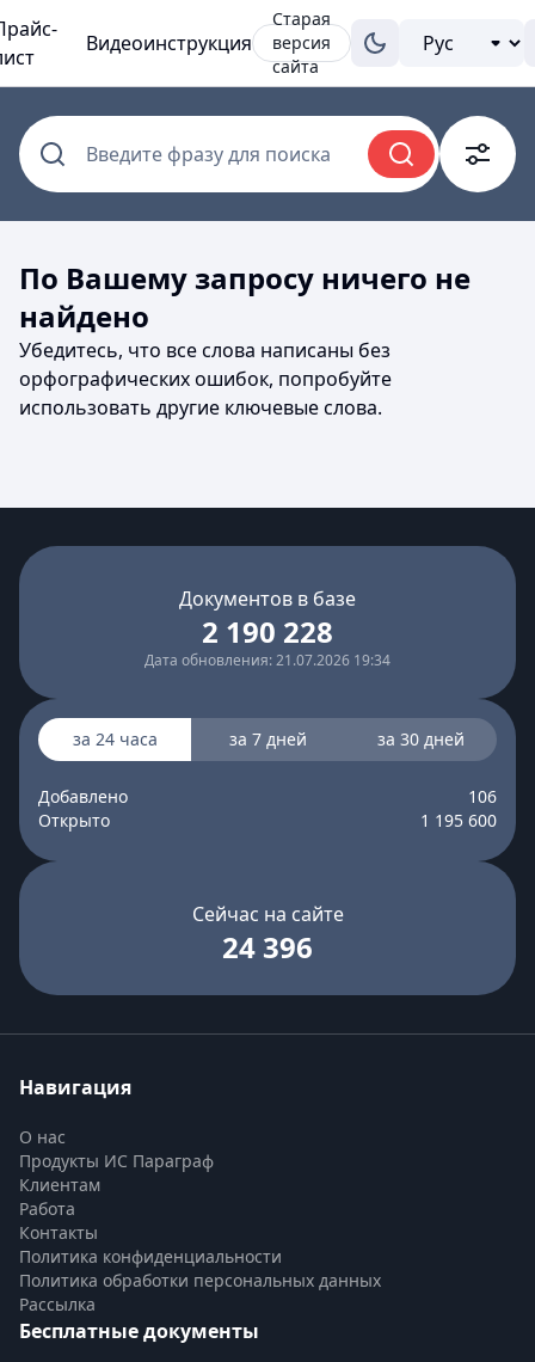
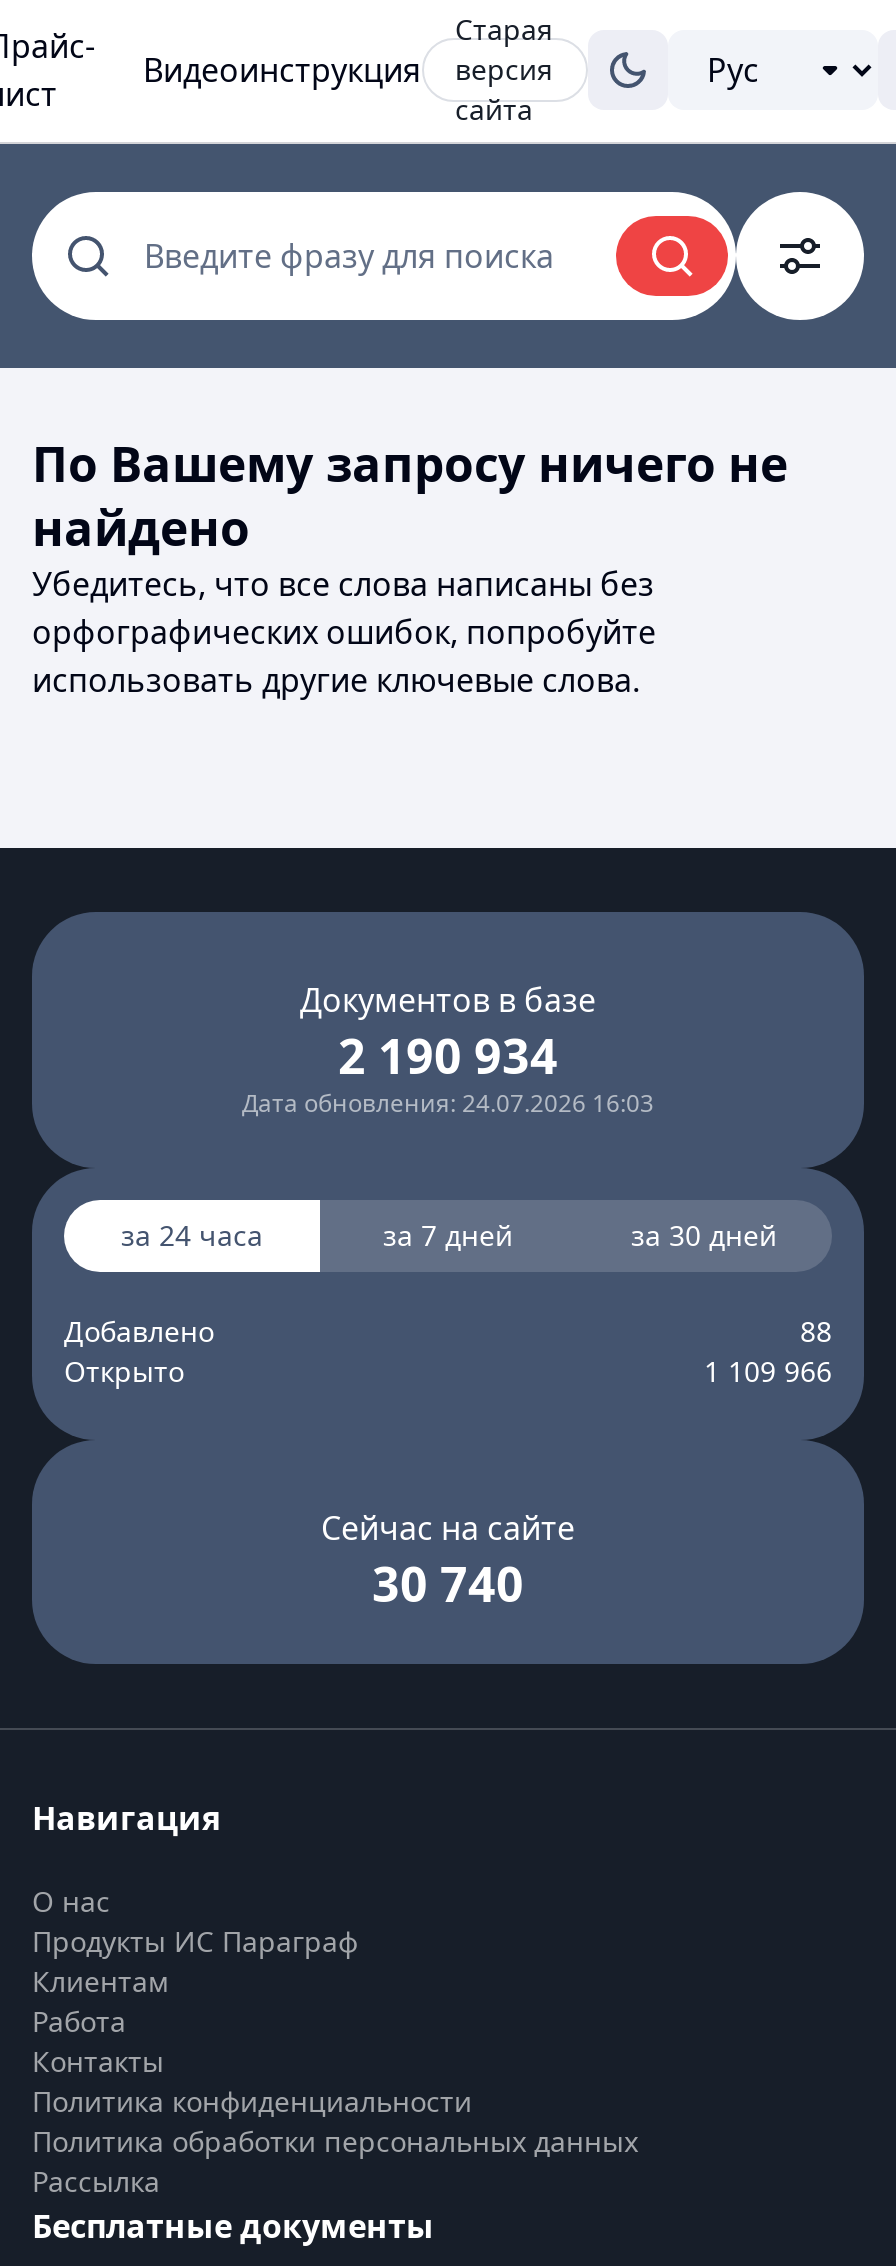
[202,612,333,651] 2 190 228 -> [338,1022,558,1088] 2 190 934
[144,650,391,670] Дата обновления: 21.07.2026 19:34 -> [242,1086,654,1120] Дата обновления: 24.07.2026 16:03
[468,785,497,808] 106 -> [800,1312,832,1350] 88
[420,809,497,832] 1 195 600 -> [704,1352,832,1390] 1 109 966
[222,927,313,967] 24 396 -> [372,1550,524,1616] 30 740

